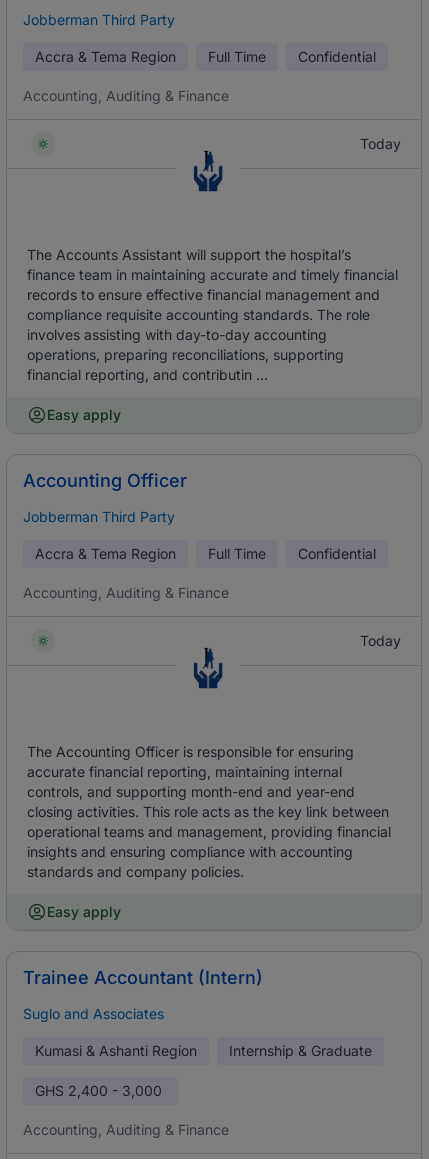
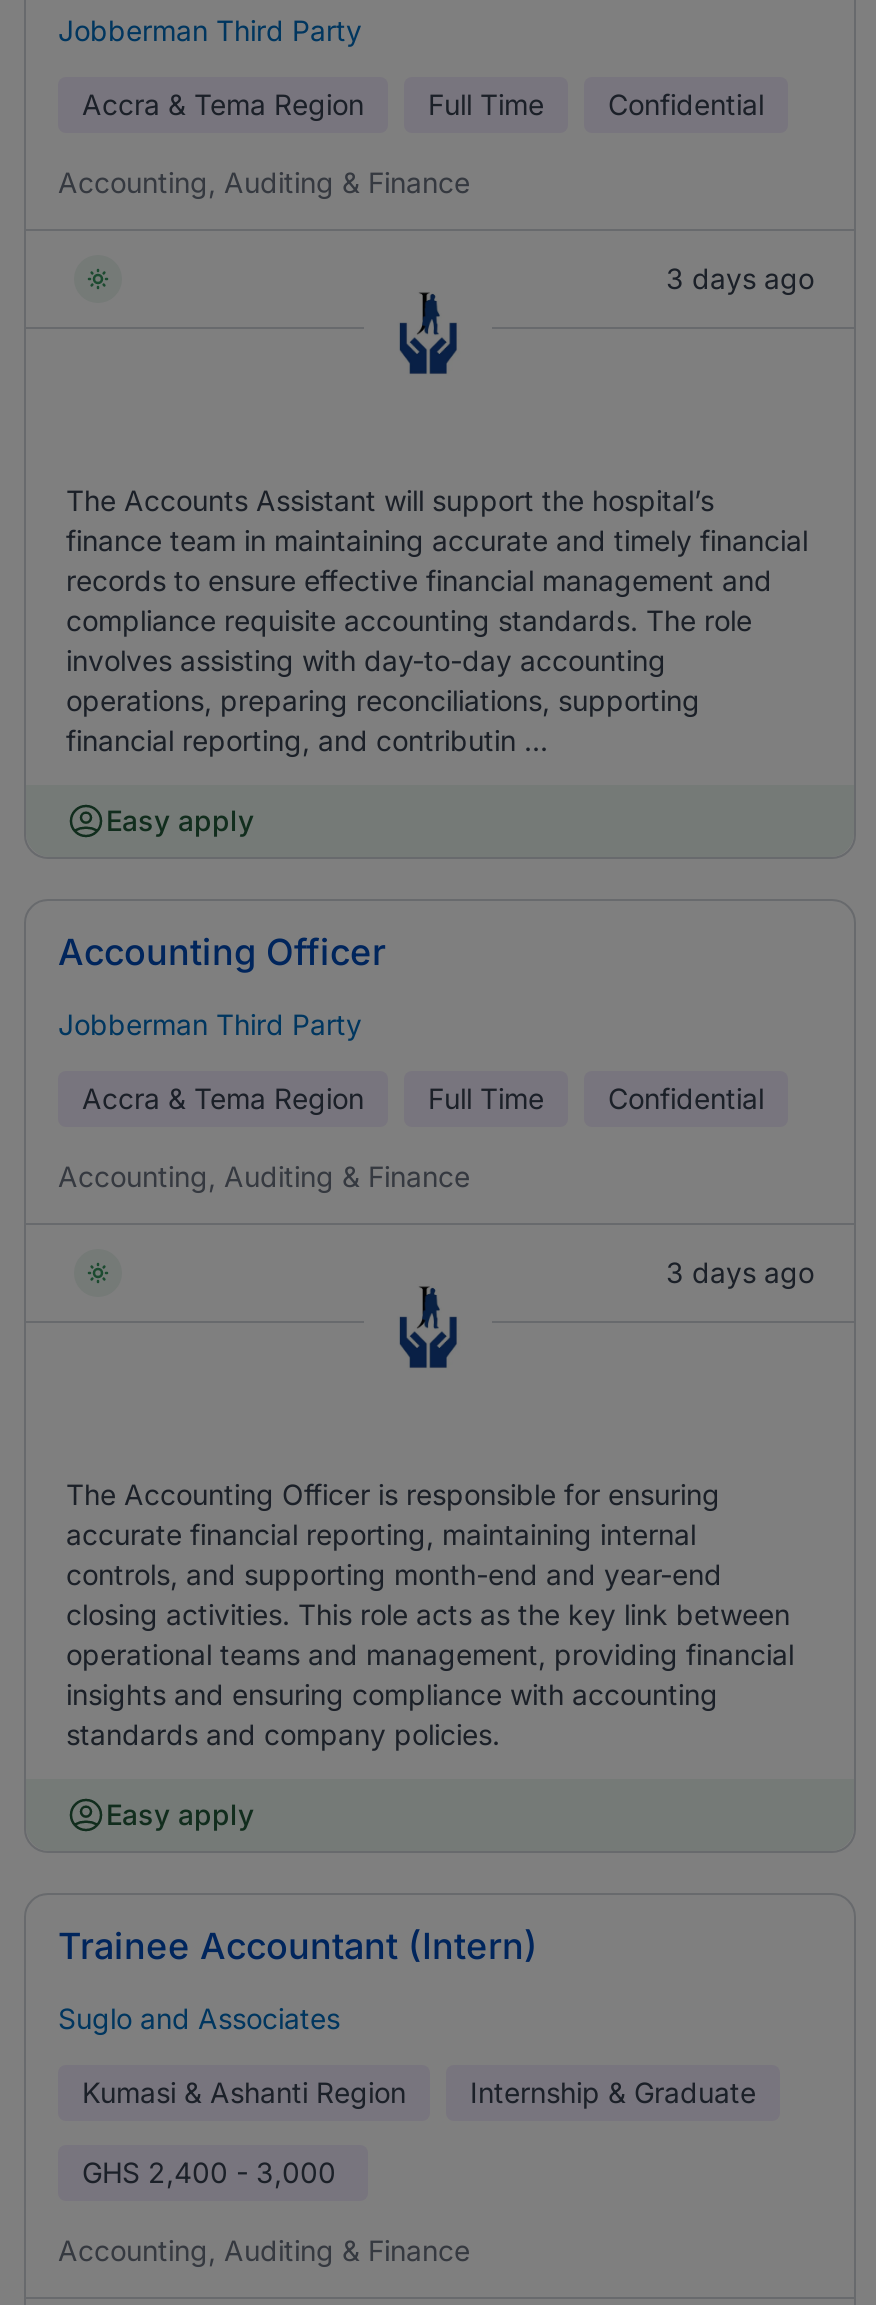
[360,135,401,152] Today -> [666,261,814,295] 3 days ago
[360,632,401,649] Today -> [666,1255,814,1289] 3 days ago

